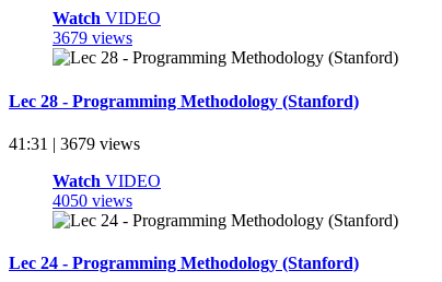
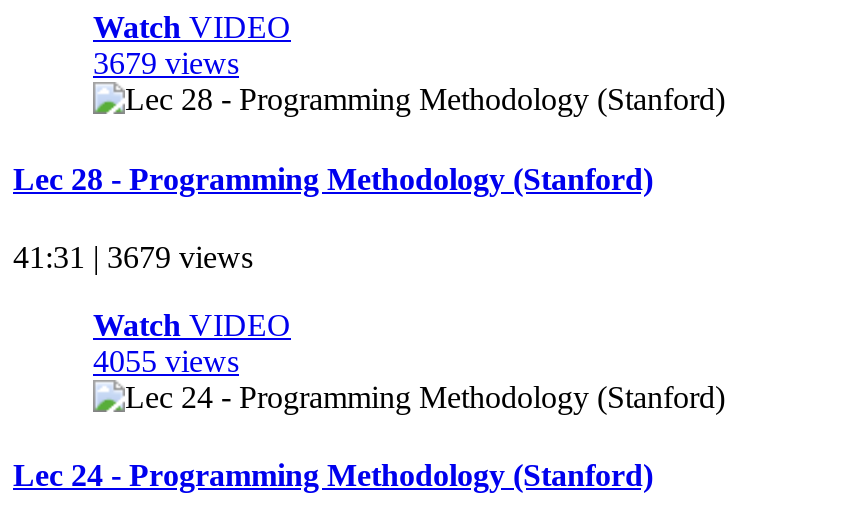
[53,191,132,210] 4050 views -> [93,344,239,378] 4055 views

